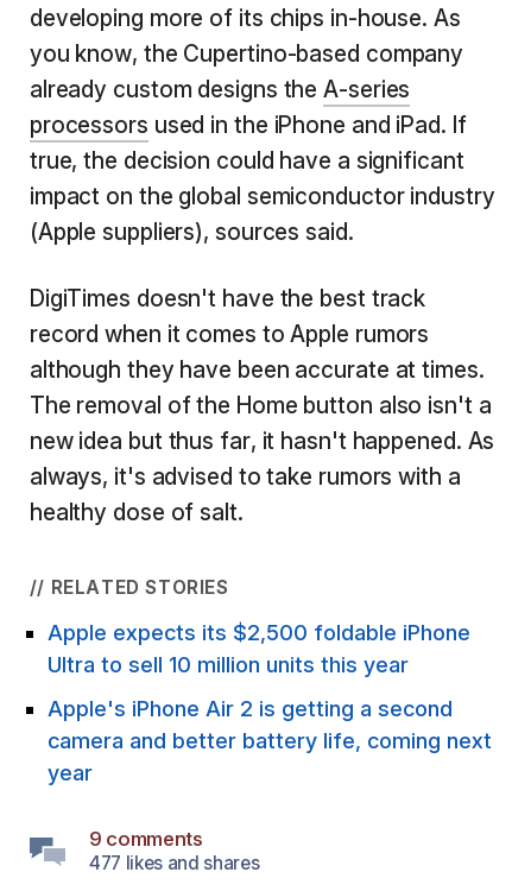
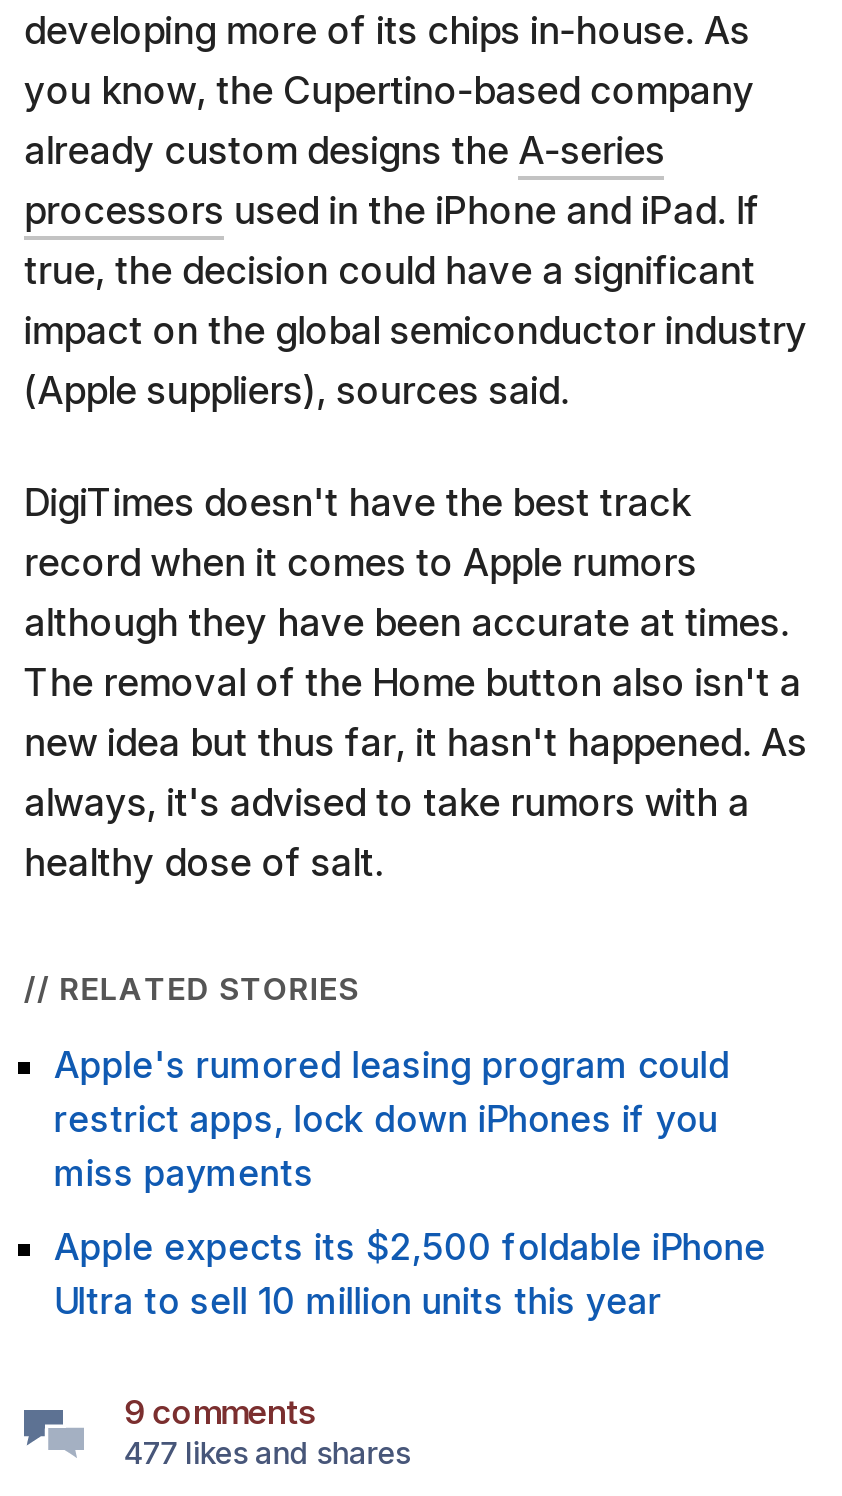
none -> [54,1044,730,1194] Apple's rumored leasing program could | restrict apps, lock down iPhones if you | miss payments
moved [47,620,470,677] -> [54,1226,766,1322]: Apple expects its $2,500 foldable iPhone | Ultra to sell 10 million units this year
[47,696,492,785] Apple's iPhone Air 2 is getting a second | camera and better battery life, coming next | year -> none

